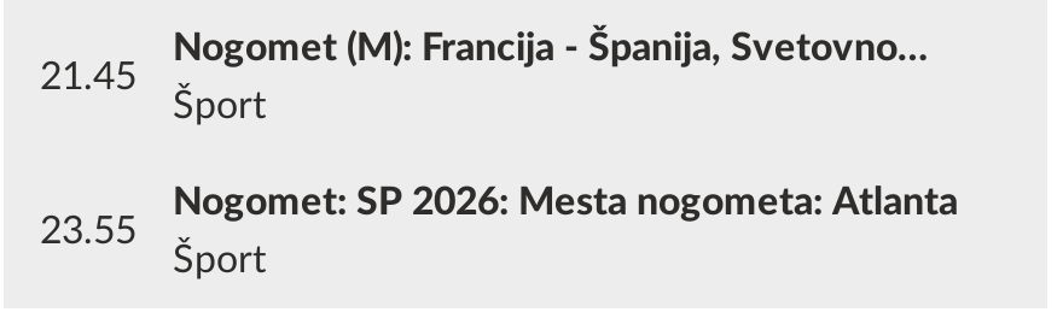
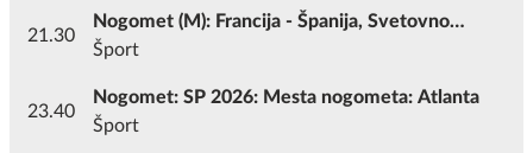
[40,58,136,96] 21.45 -> [27,26,75,45] 21.30
[40,212,136,251] 23.55 -> [27,102,75,121] 23.40

